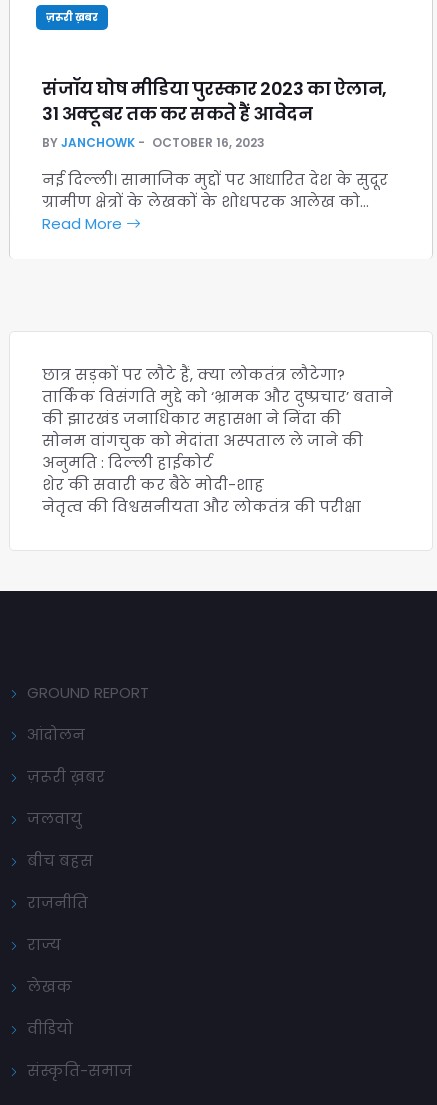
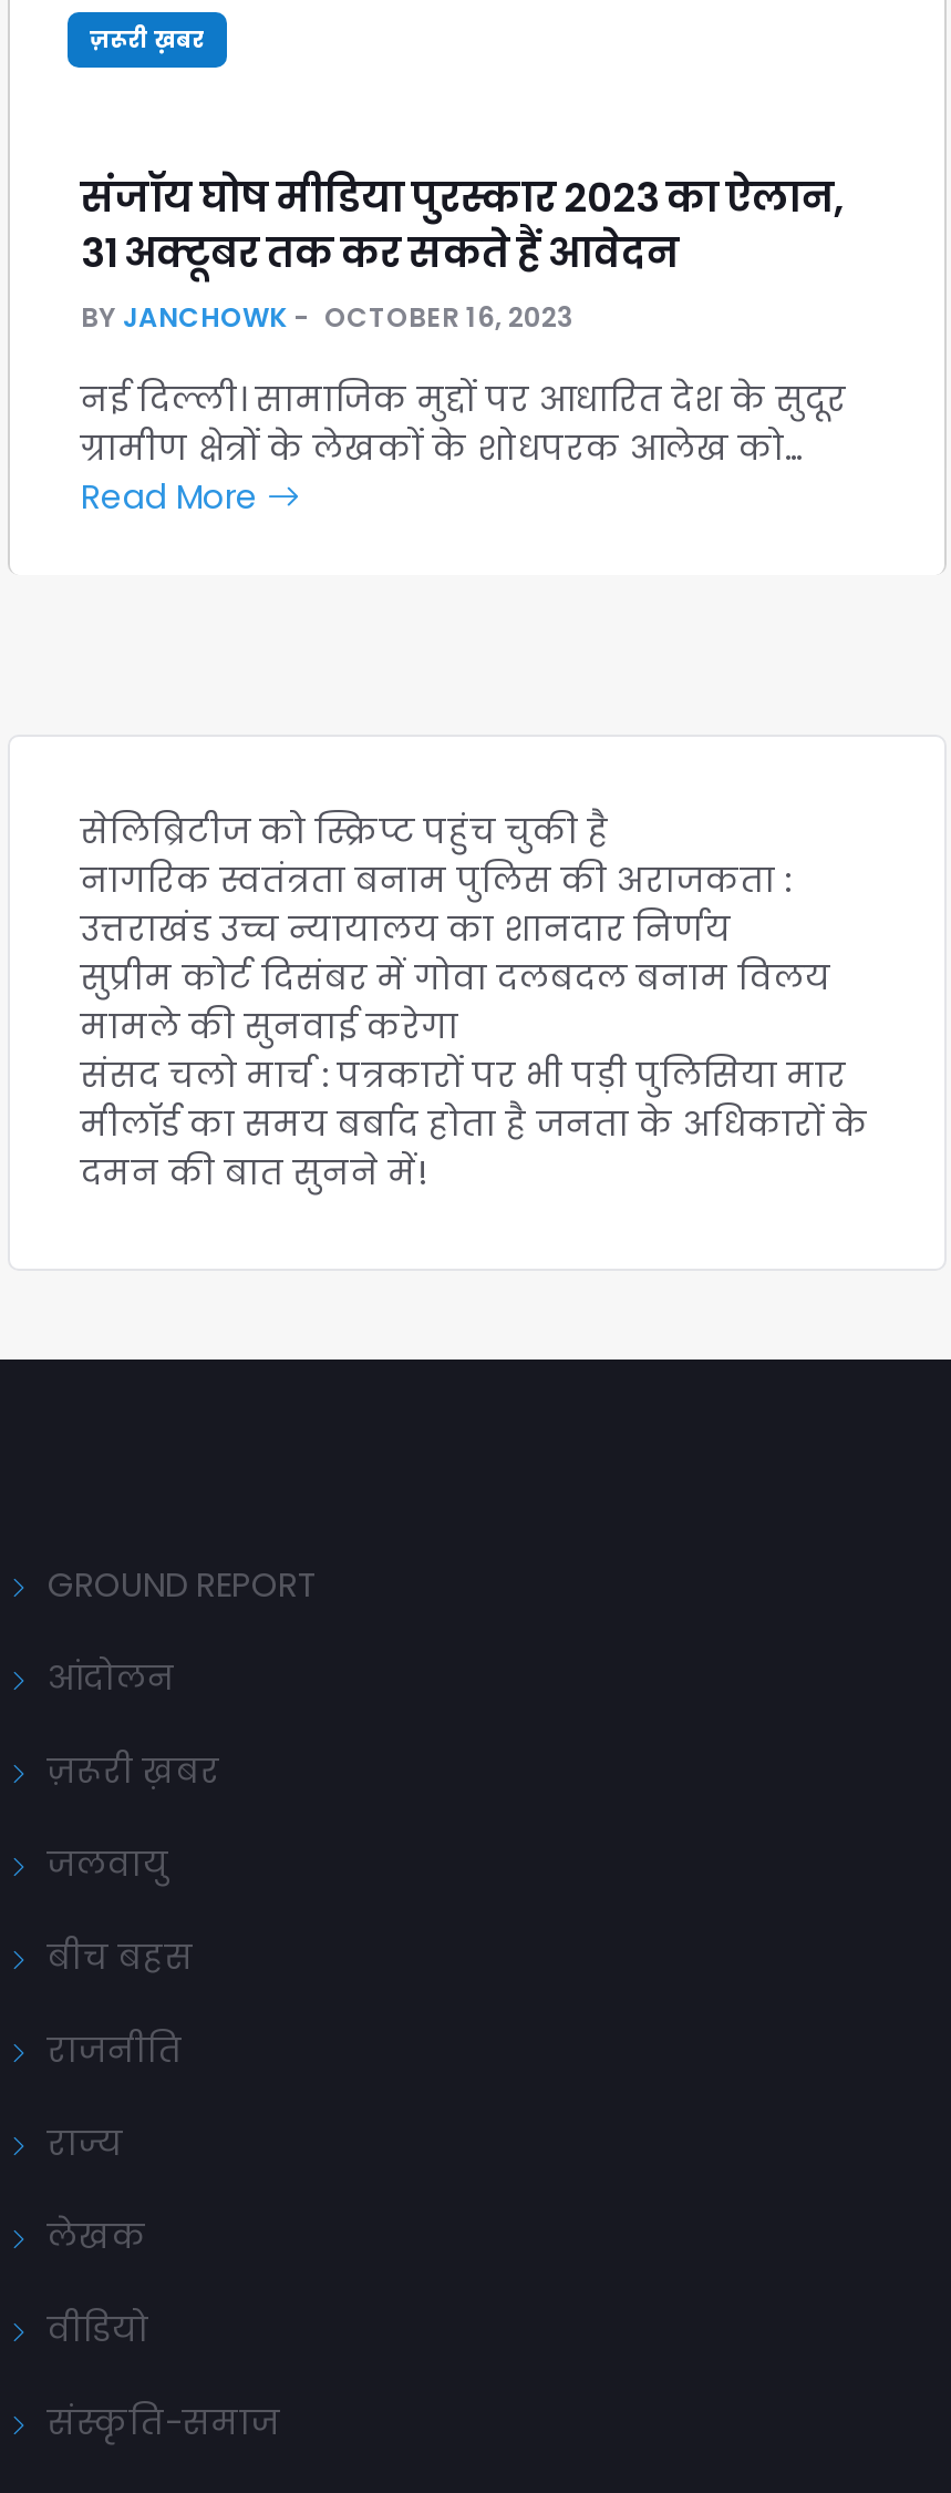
[42,364,393,517] छात्र सड़कों पर लौटे हैं, क्या लोकतंत्र लौटेगा? | तार्किक विसंगति मुद्दे को ‘भ्रामक और दुष्प्रचार’ बताने | की झारखंड जनाधिकार महासभा ने निंदा की | सोनम वांगचुक को मेदांता अस्पताल ले जाने की | अनुमति : दिल्ली हाईकोर्ट | शेर की सवारी कर बैठे मोदी-शाह | नेतृत्व की विश्वसनीयता और लोकतंत्र की परीक्षा -> [81,808,869,1196] सेलिब्रिटीज को स्क्रिप्ट पहुंच चुकी है | नागरिक स्वतंत्रता बनाम पुलिस की अराजकता : | उत्तराखंड उच्च न्यायालय का शानदार निर्णय | सुप्रीम कोर्ट दिसंबर में गोवा दलबदल बनाम विलय | मामले की सुनवाई करेगा | संसद चलो मार्च : पत्रकारों पर भी पड़ी पुलिसिया मार | मीलॉर्ड का समय बर्बाद होता है जनता के अधिकारों के | दमन की बात सुनने में!

